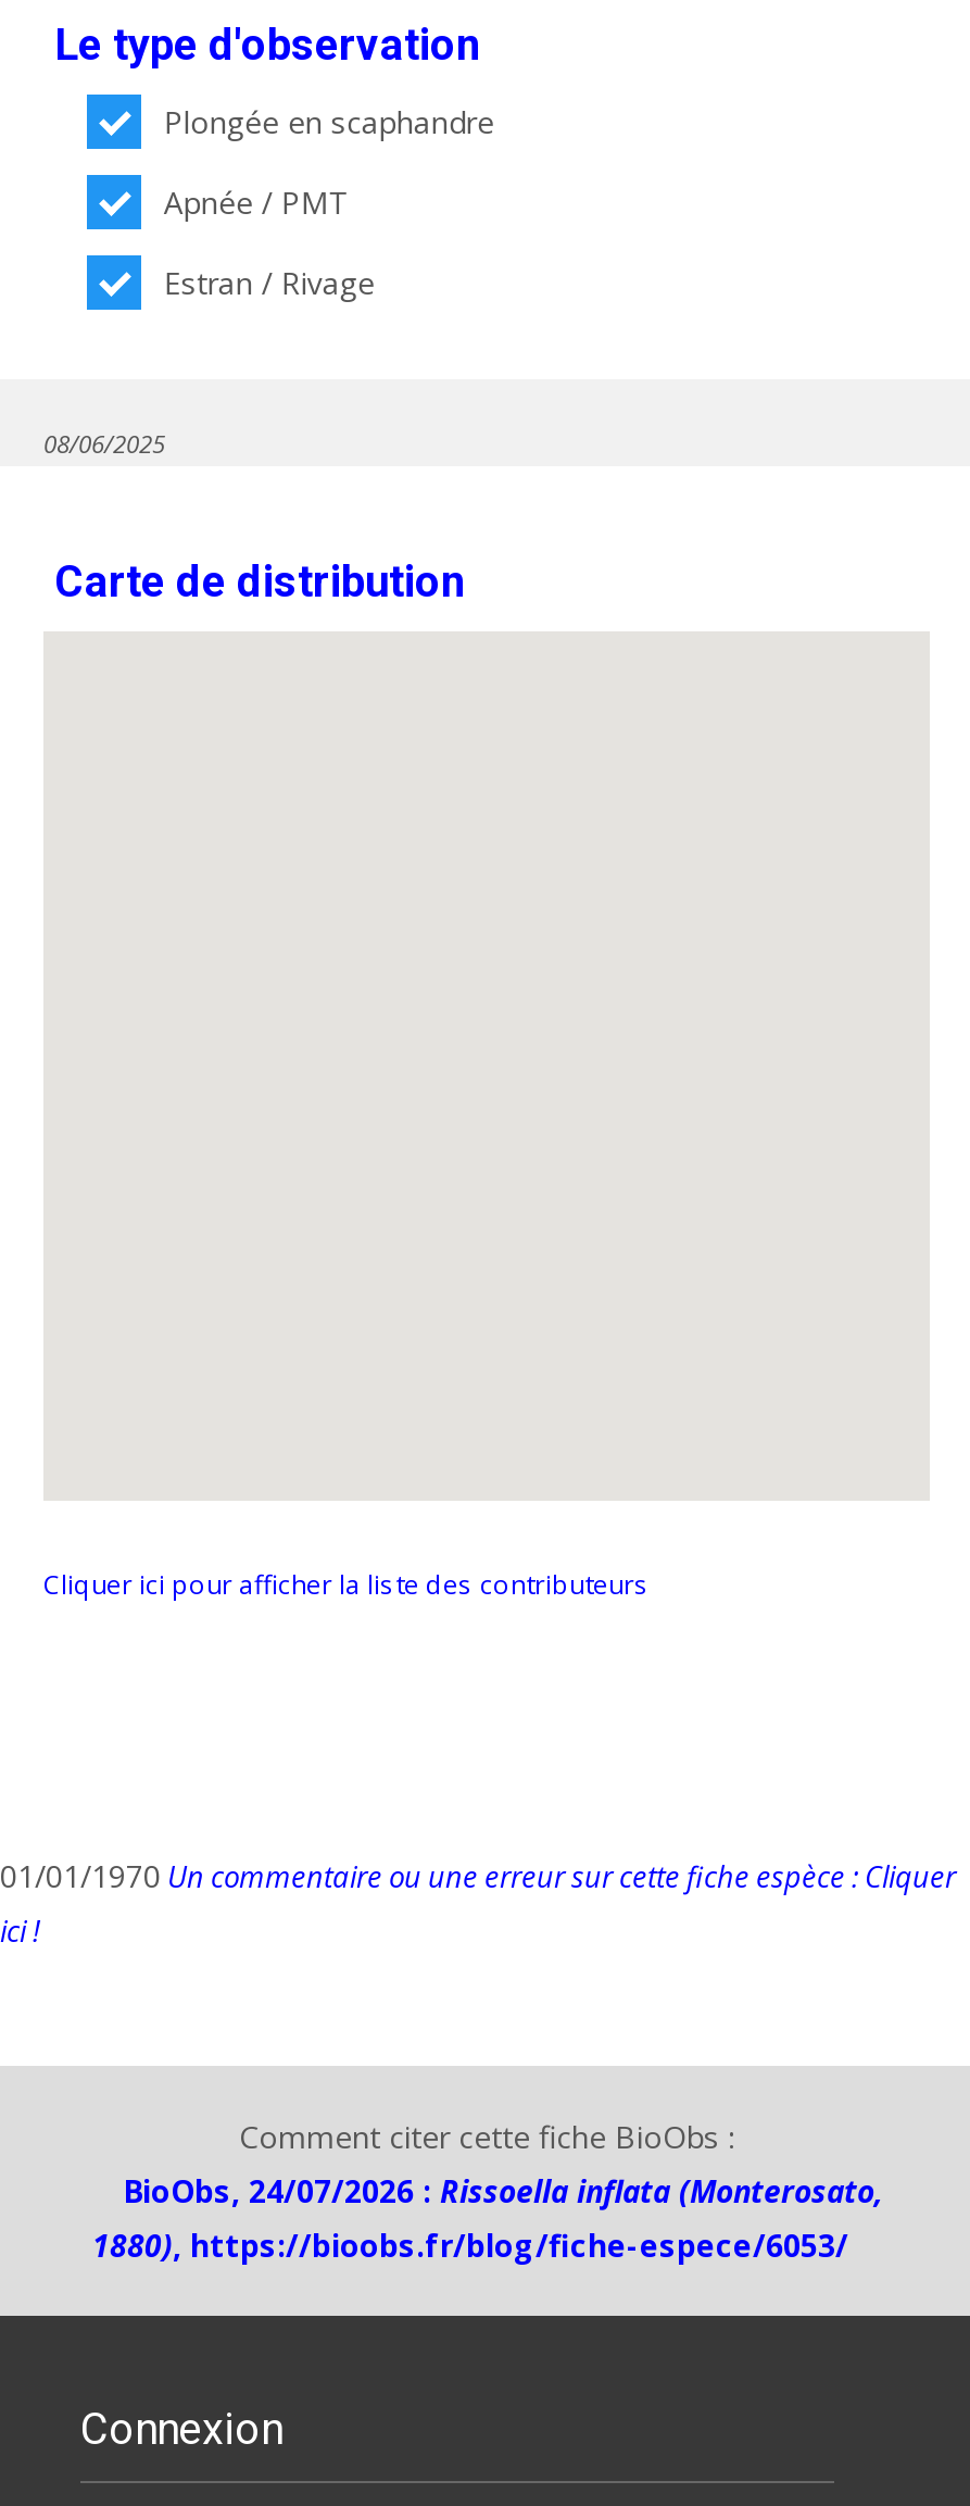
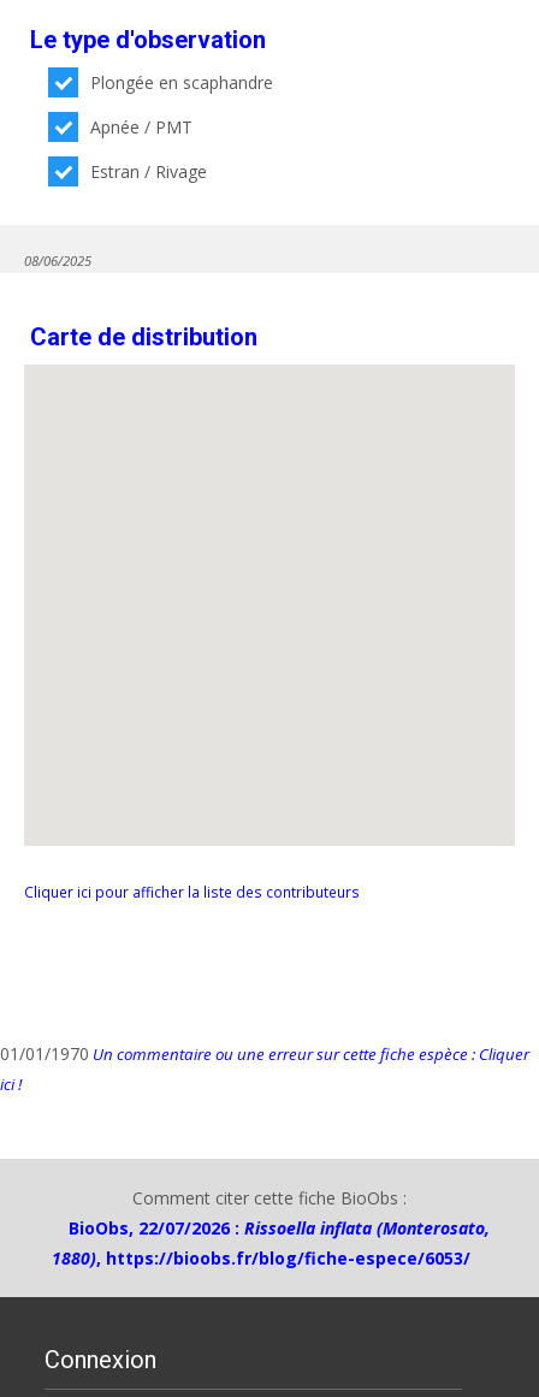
[123,2170,883,2211] BioObs, 24/07/2026 : Rissoella inflata (Monterosato, -> [68,1216,489,1239] BioObs, 22/07/2026 : Rissoella inflata (Monterosato,

